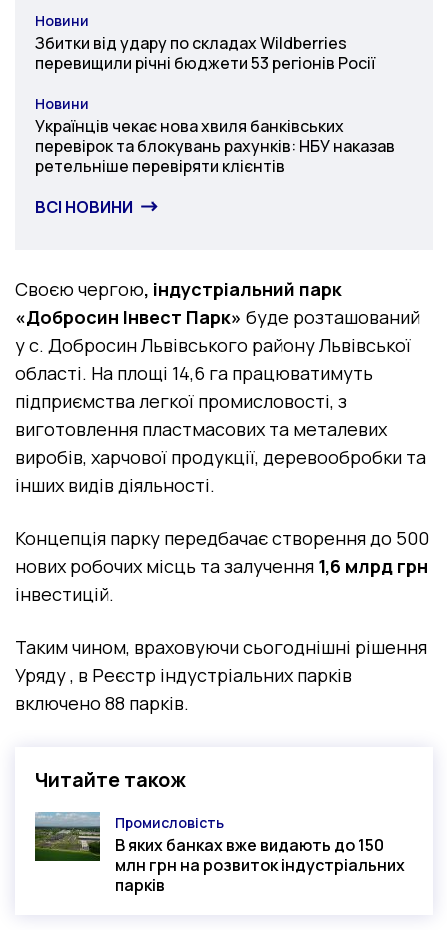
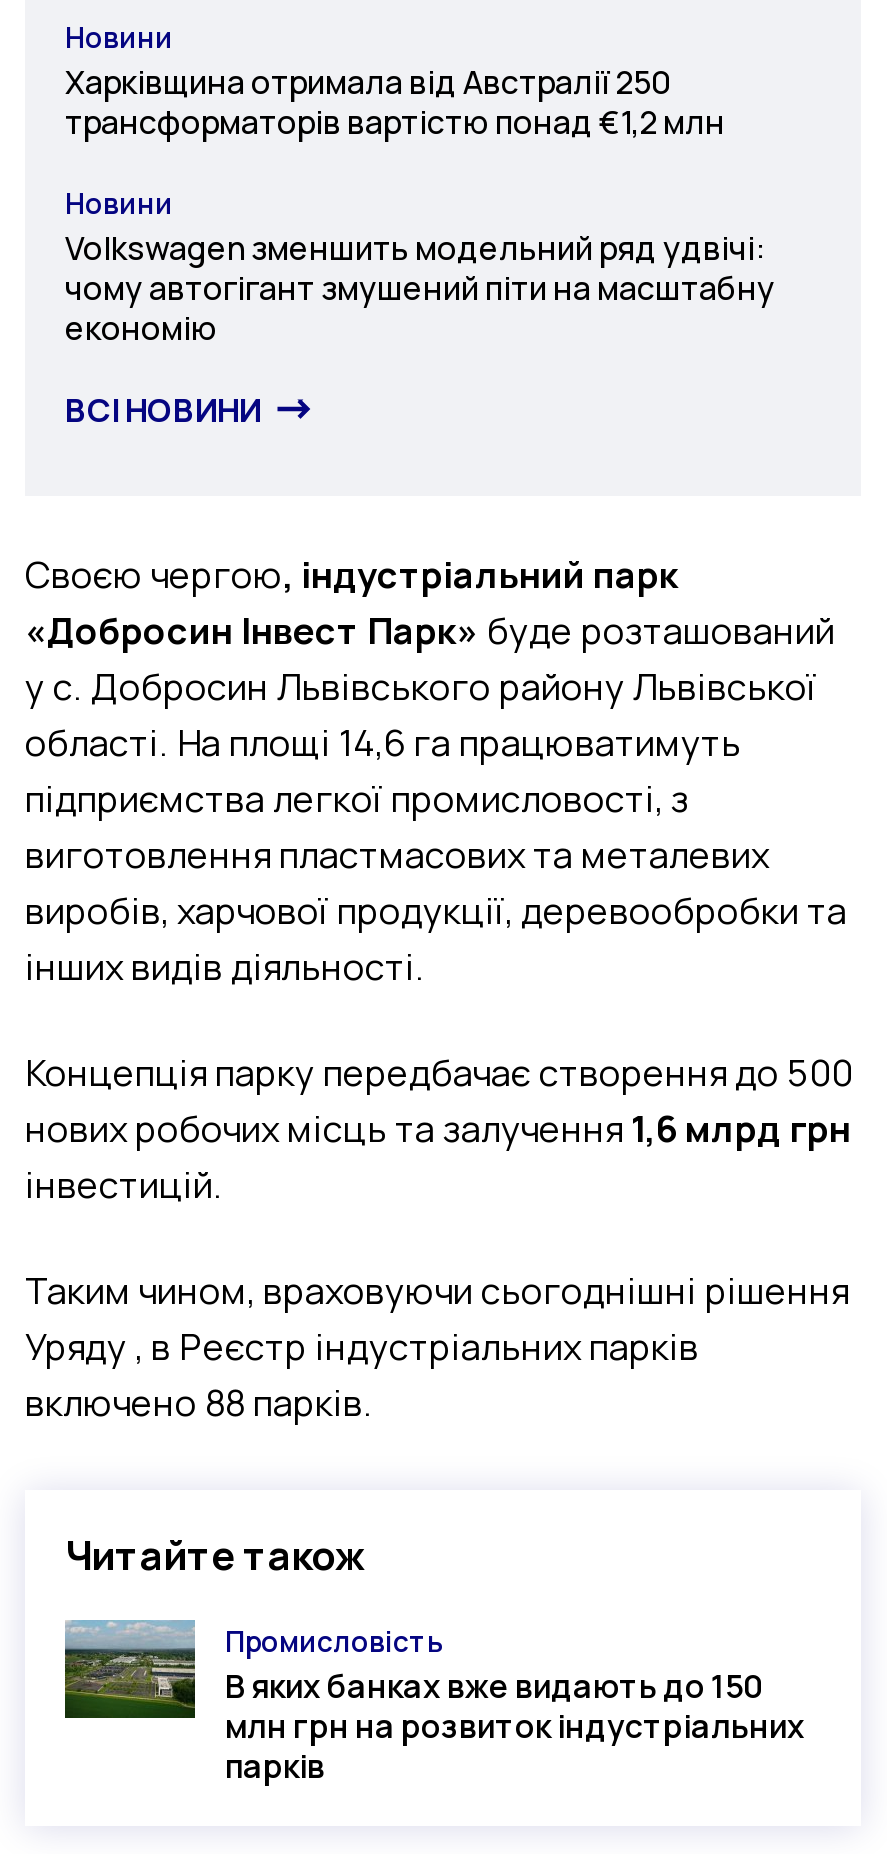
[35,32,375,74] Збитки від удару по складах Wildberries | перевищили річні бюджети 53 регіонів Росії -> [65,60,725,144] Харківщина отримала від Австралії 250 | трансформаторів вартістю понад €1,2 млн
[35,115,395,177] Українців чекає нова хвиля банківських | перевірок та блокувань рахунків: НБУ наказав | ретельніше перевіряти клієнтів -> [65,226,775,350] Volkswagen зменшить модельний ряд удвічі: | чому автогігант змушений піти на масштабну | економію

